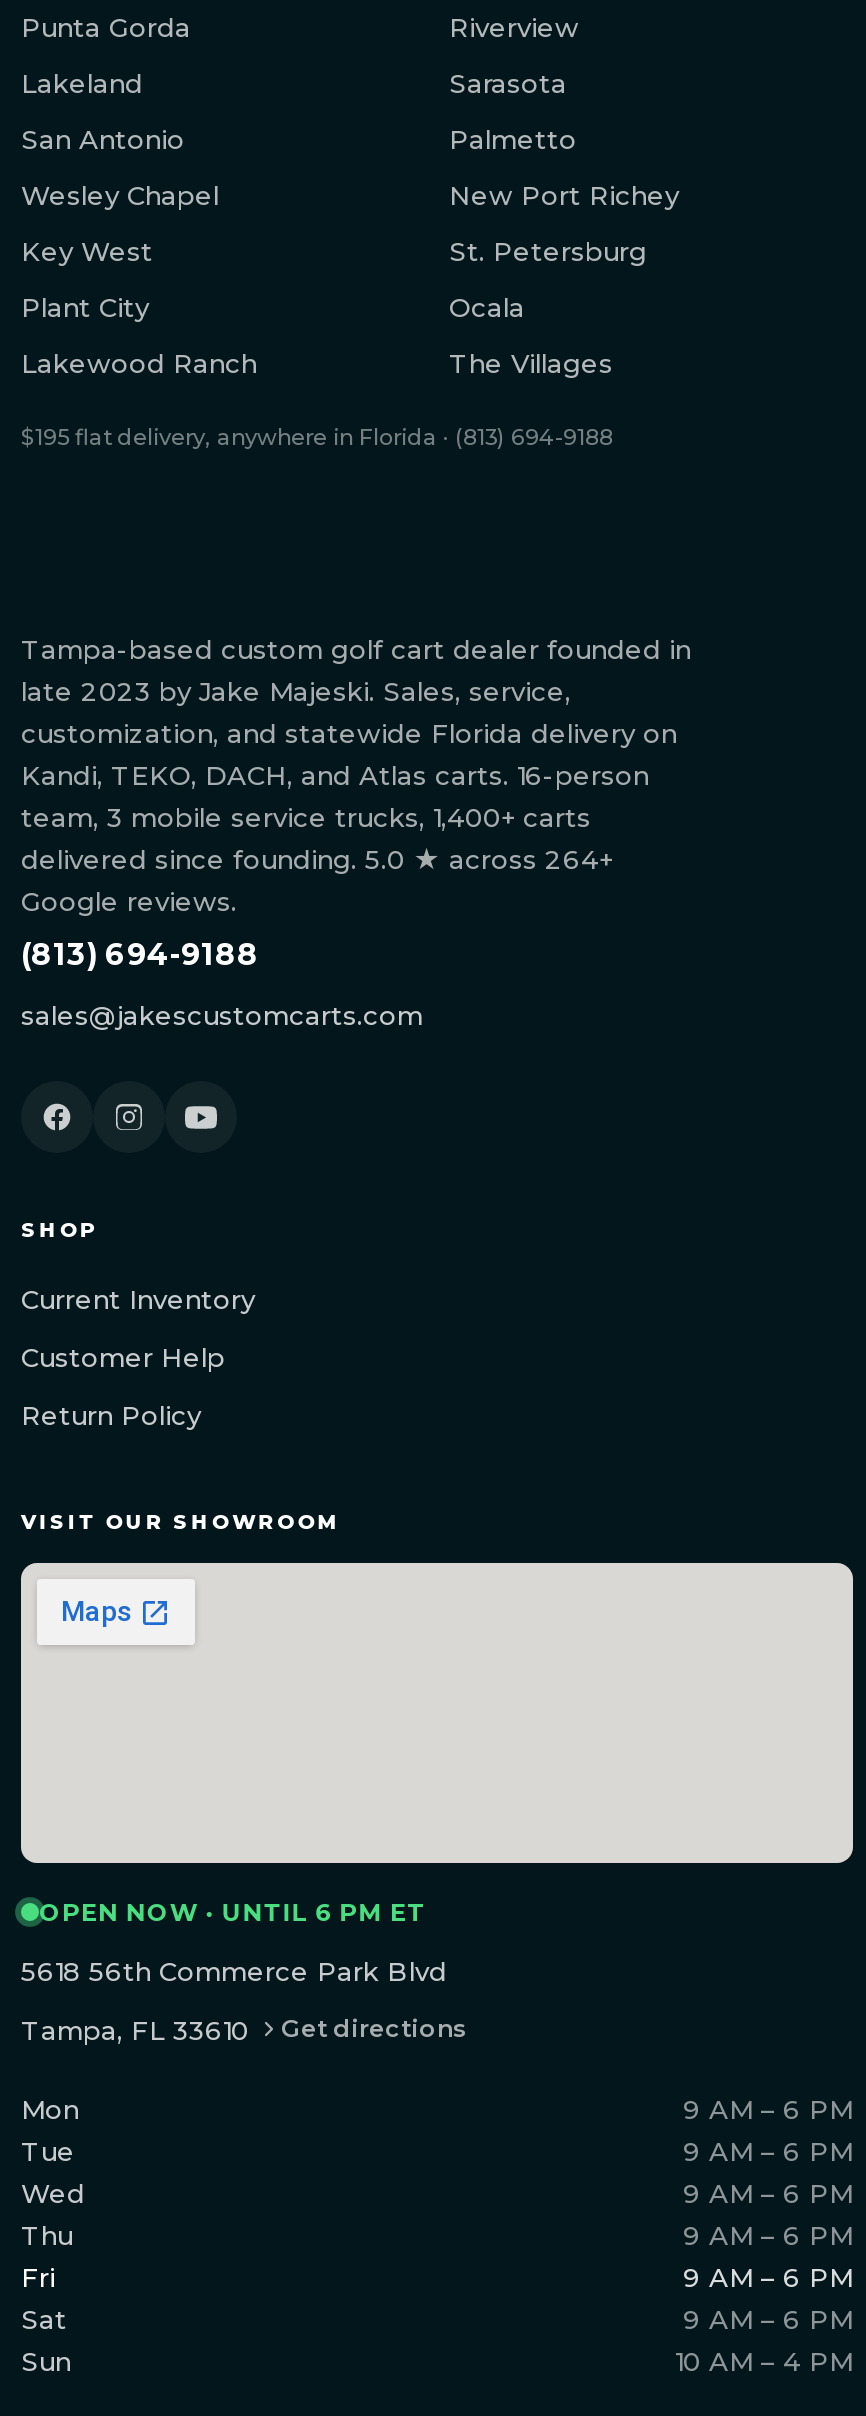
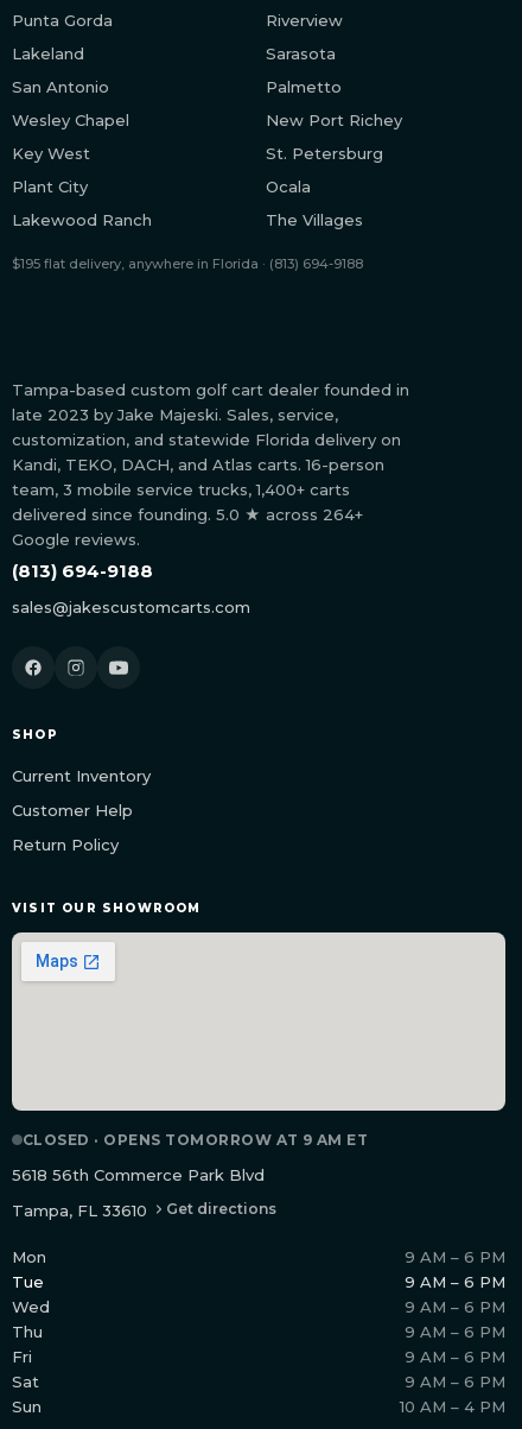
[39,1897,426,1927] OPEN NOW · UNTIL 6 PM ET -> [23,1131,368,1149] CLOSED · OPENS TOMORROW AT 9 AM ET

